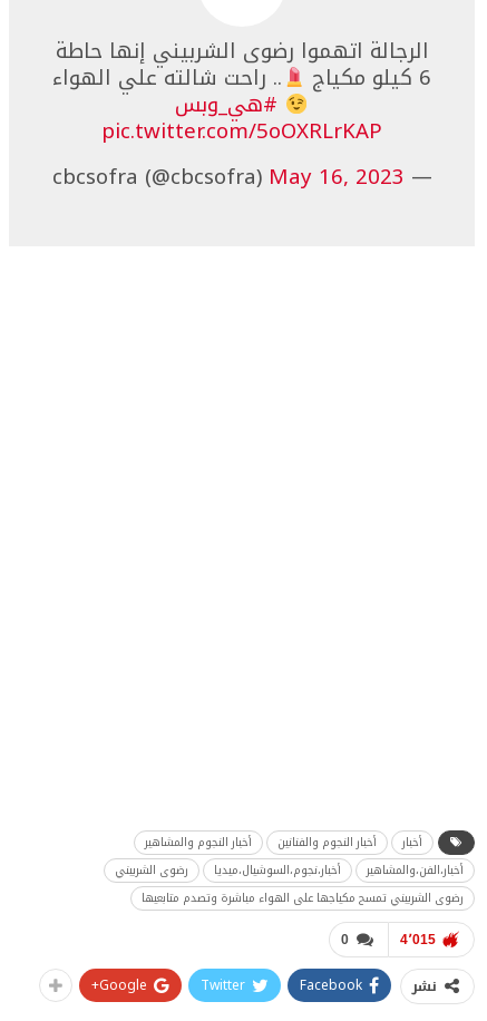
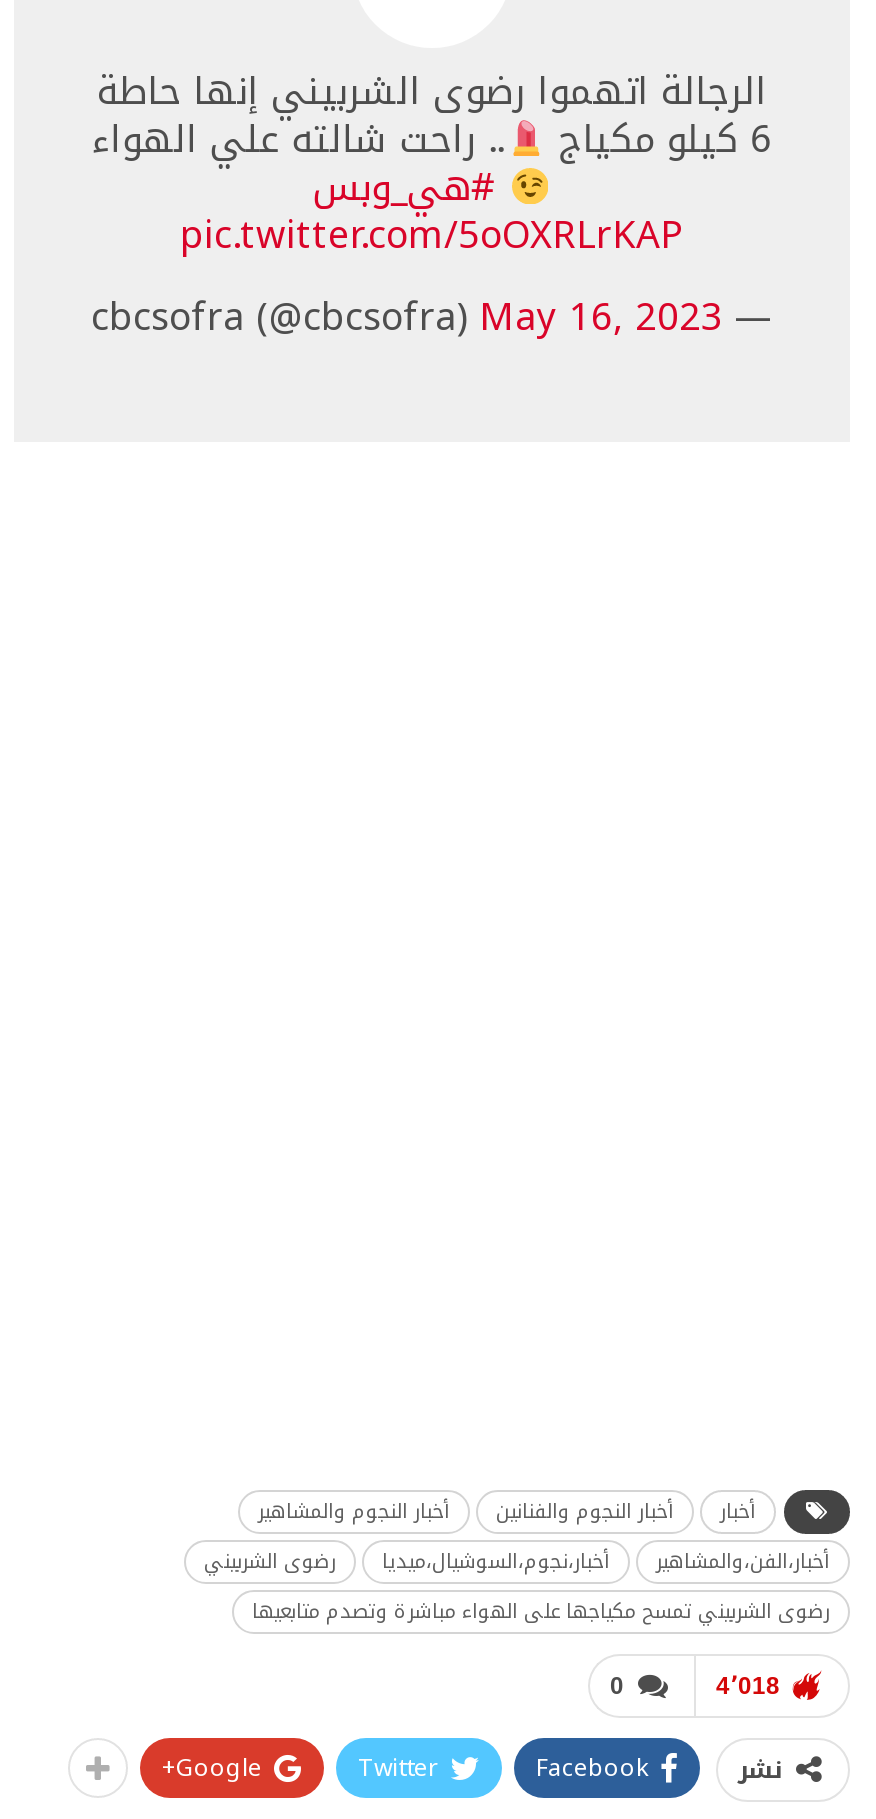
[400,932,436,948] 4٬015 -> [716,1673,780,1701] 4٬018

